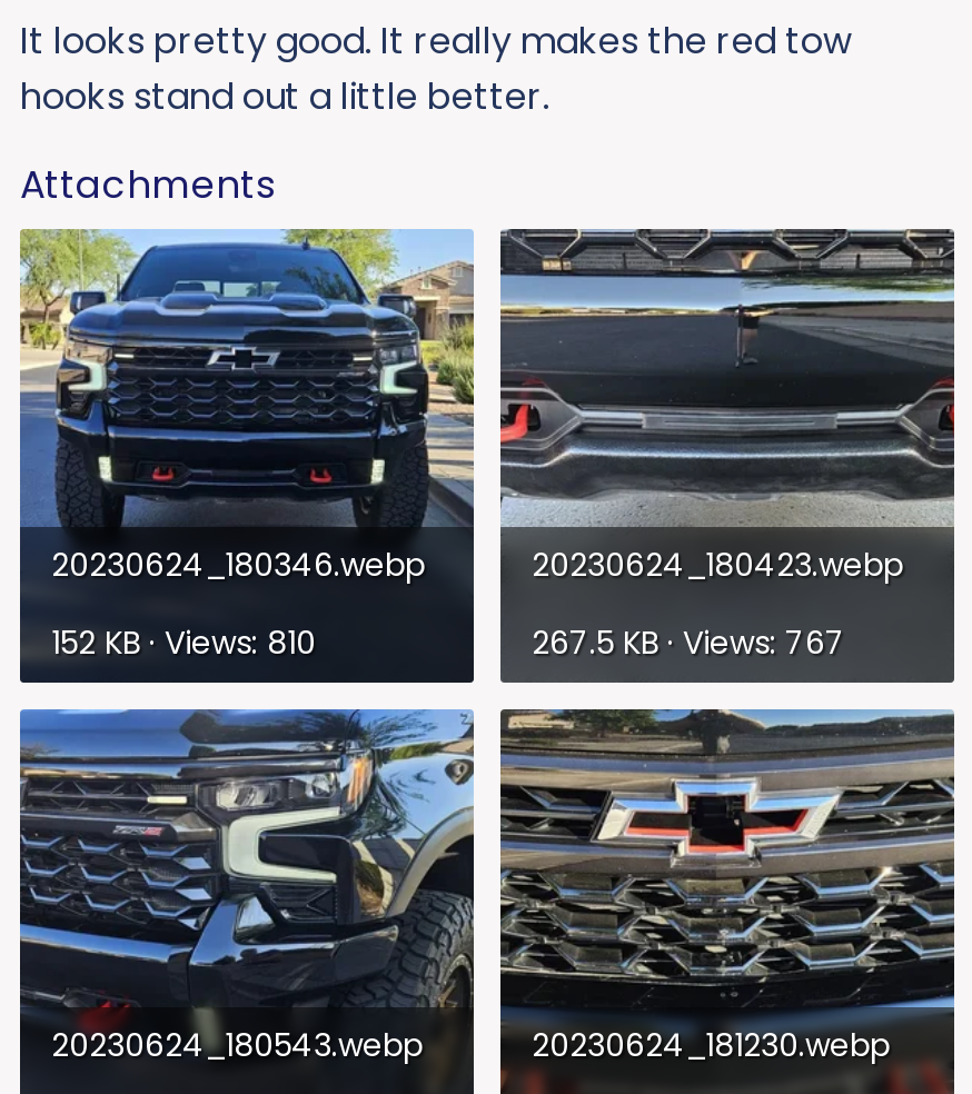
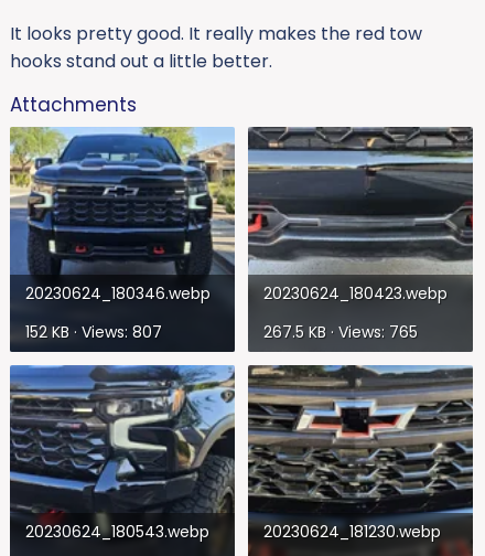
[51,620,316,664] 152 KB · Views: 810 -> [25,321,162,343] 152 KB · Views: 807
[532,620,845,664] 267.5 KB · Views: 767 -> [263,321,418,343] 267.5 KB · Views: 765

